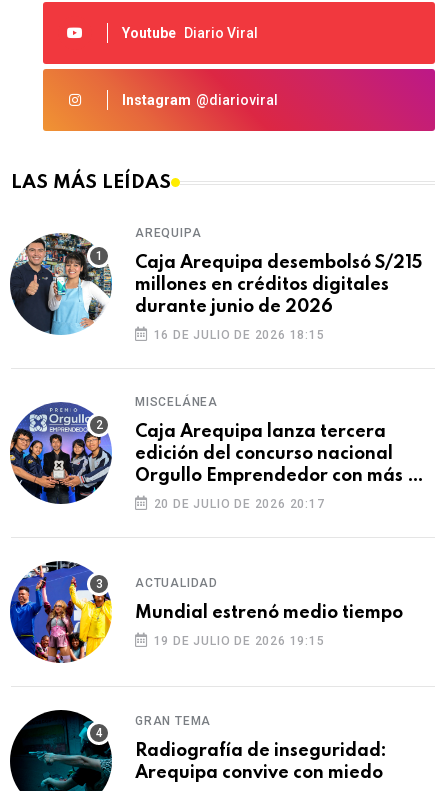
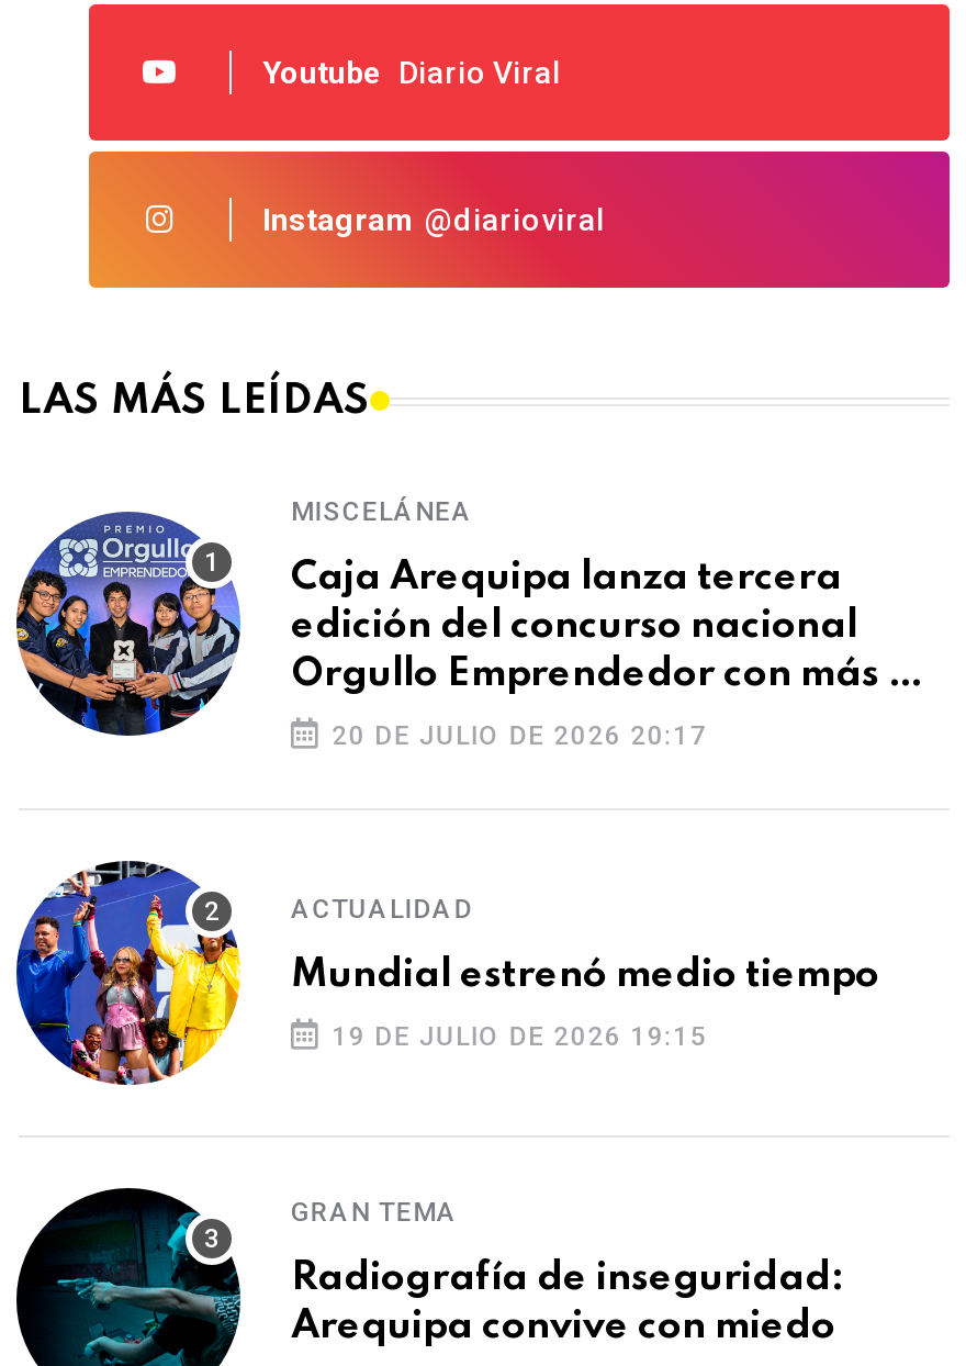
[9,226,422,342] [image] | AREQUIPA | Caja Arequipa desembolsó S/215 | millones en créditos digitales | durante junio de 2026 | 16 DE JULIO DE 2026 18:15 -> none

